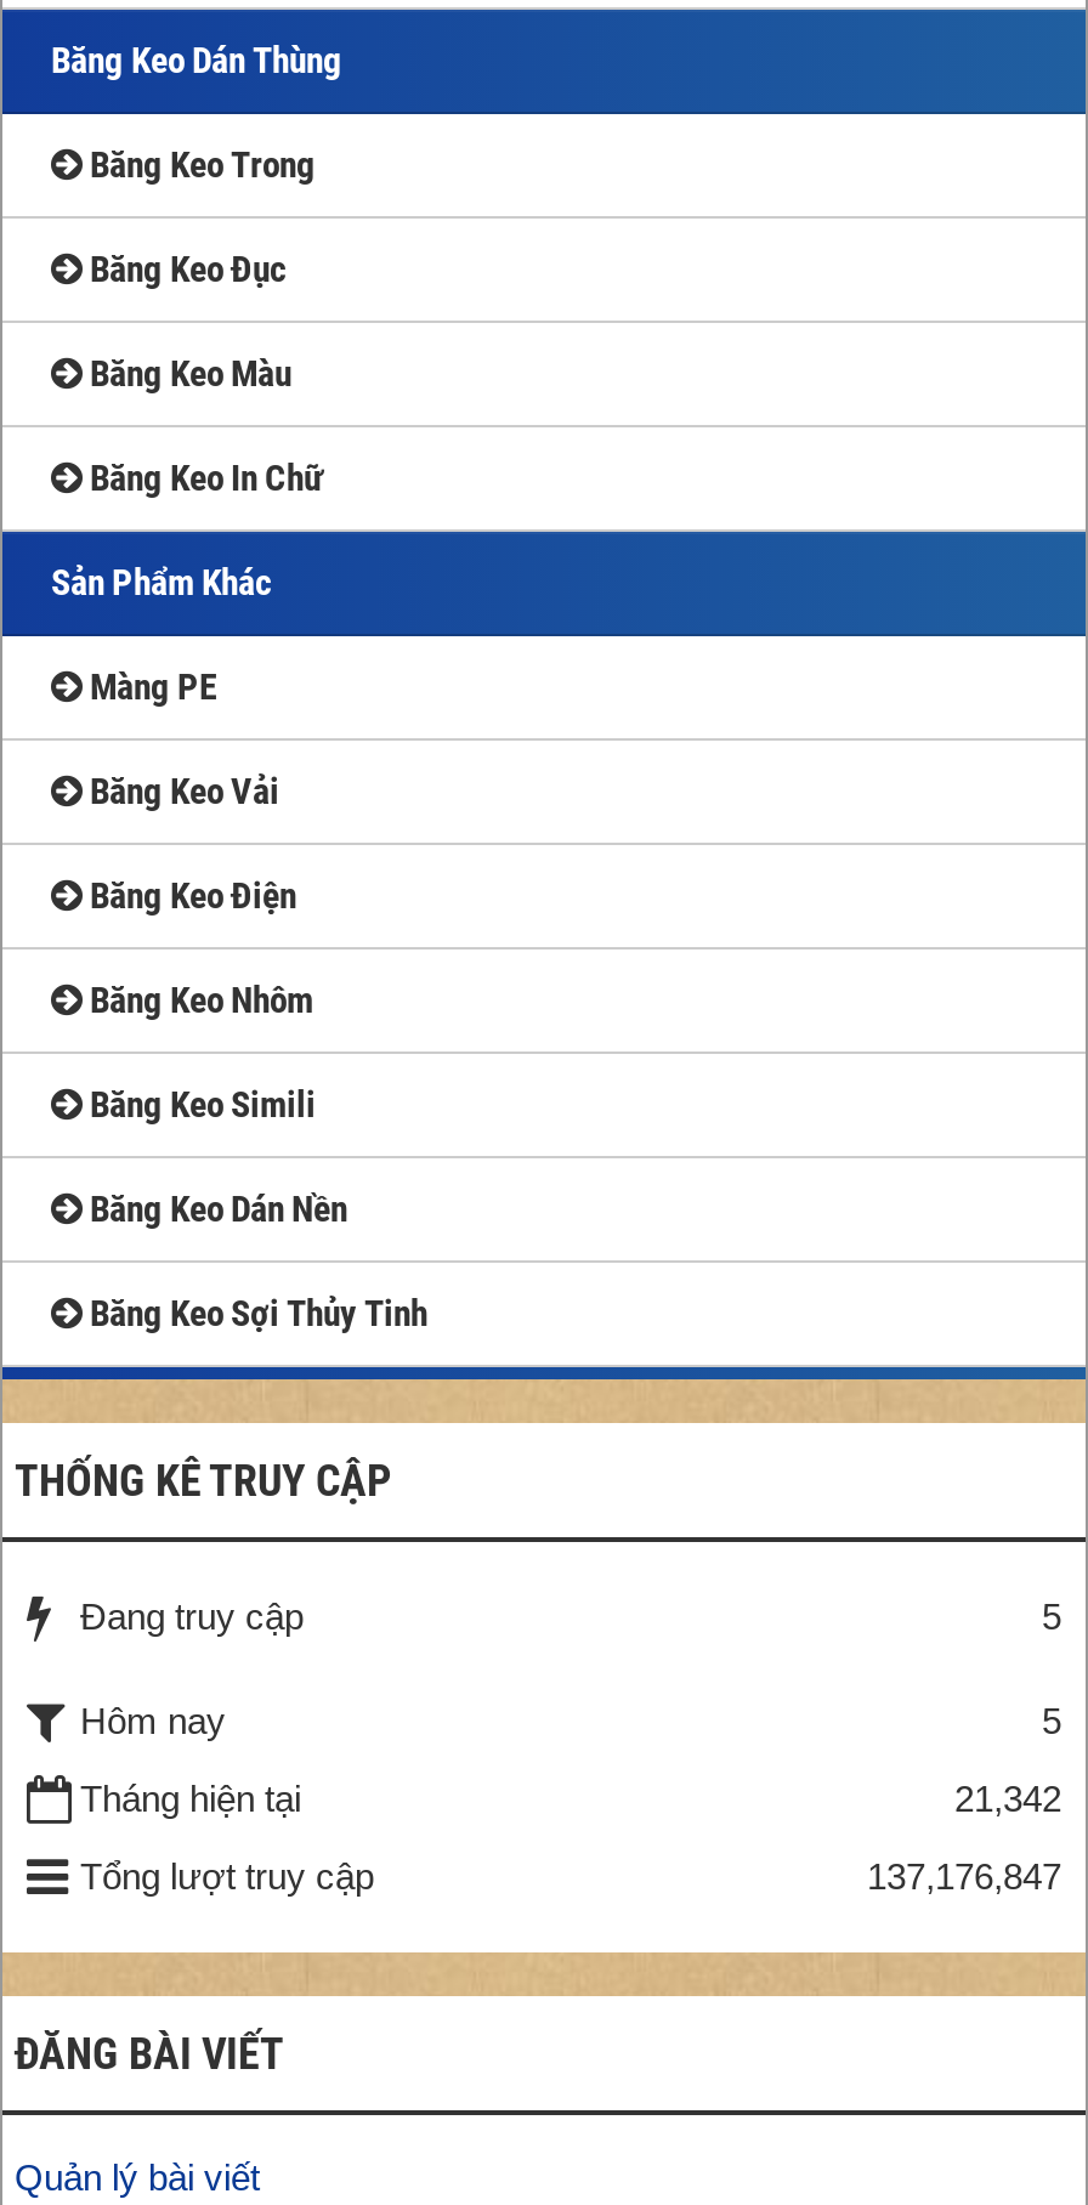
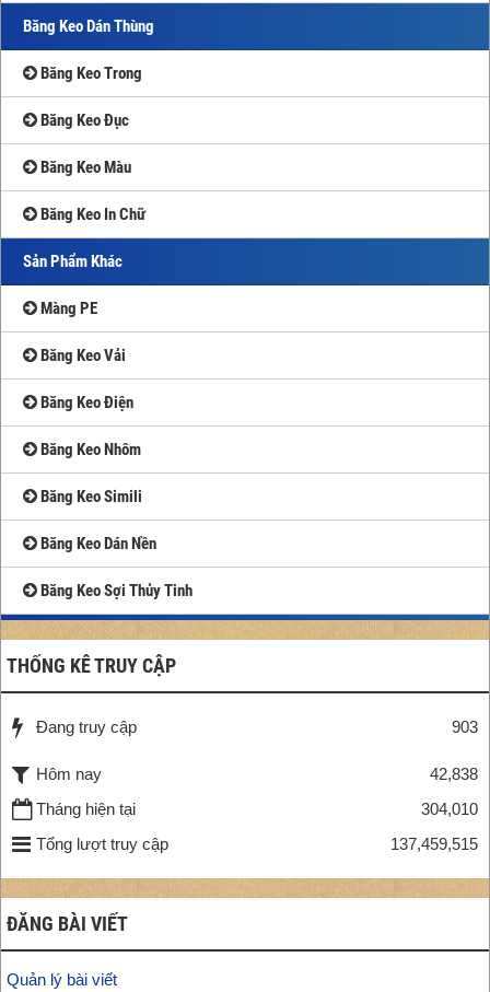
[1042,1595,1061,1636] 5 -> [452,717,478,736] 903
[1042,1699,1061,1741] 5 -> [430,764,478,783] 42,838
[954,1777,1061,1818] 21,342 -> [421,799,478,818] 304,010
[867,1855,1061,1896] 137,176,847 -> [390,834,478,853] 137,459,515

